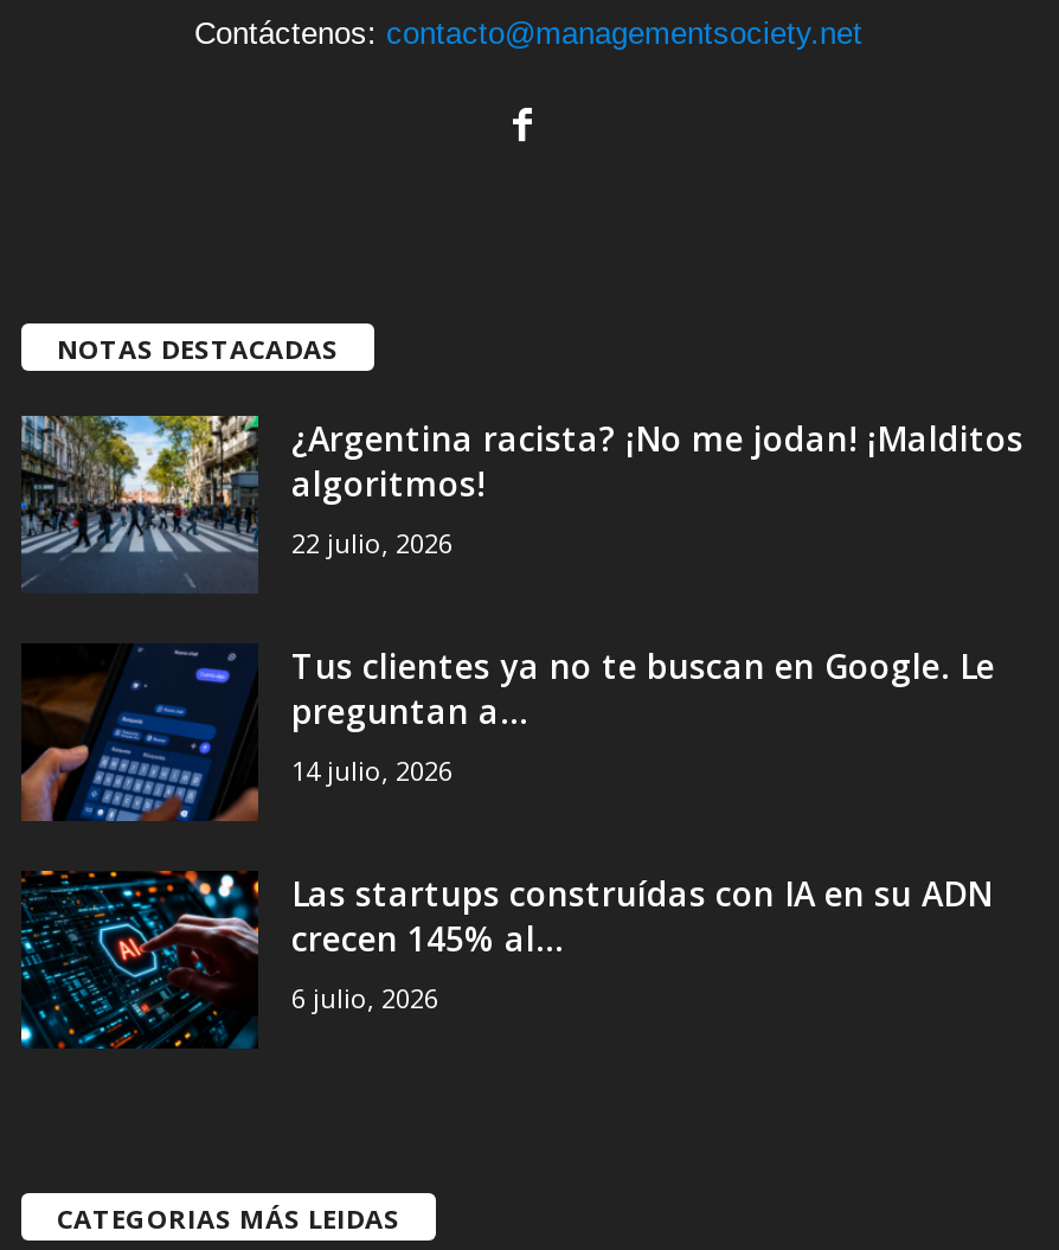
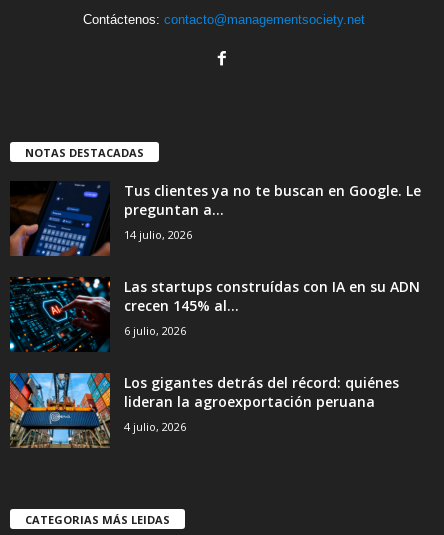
[19,412,1023,592] [image] | ¿Argentina racista? ¡No me jodan! ¡Malditos | algoritmos! | 22 julio, 2026 -> none
moved [19,644,995,1016] -> [9,181,421,338]: [image] | Tus clientes ya no te buscan en Google. Le | preguntan a... | 14 julio, 2026 | Las startups construídas con IA en su ADN | crecen 145% al... | 6 julio, 2026
none -> [9,372,399,449] [image] | Los gigantes detrás del récord: quiénes | lideran la agroexportación peruana | 4 julio, 2026

